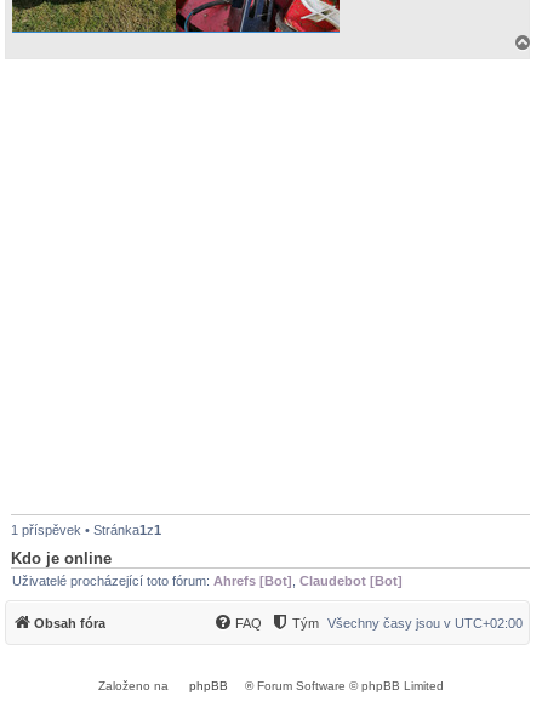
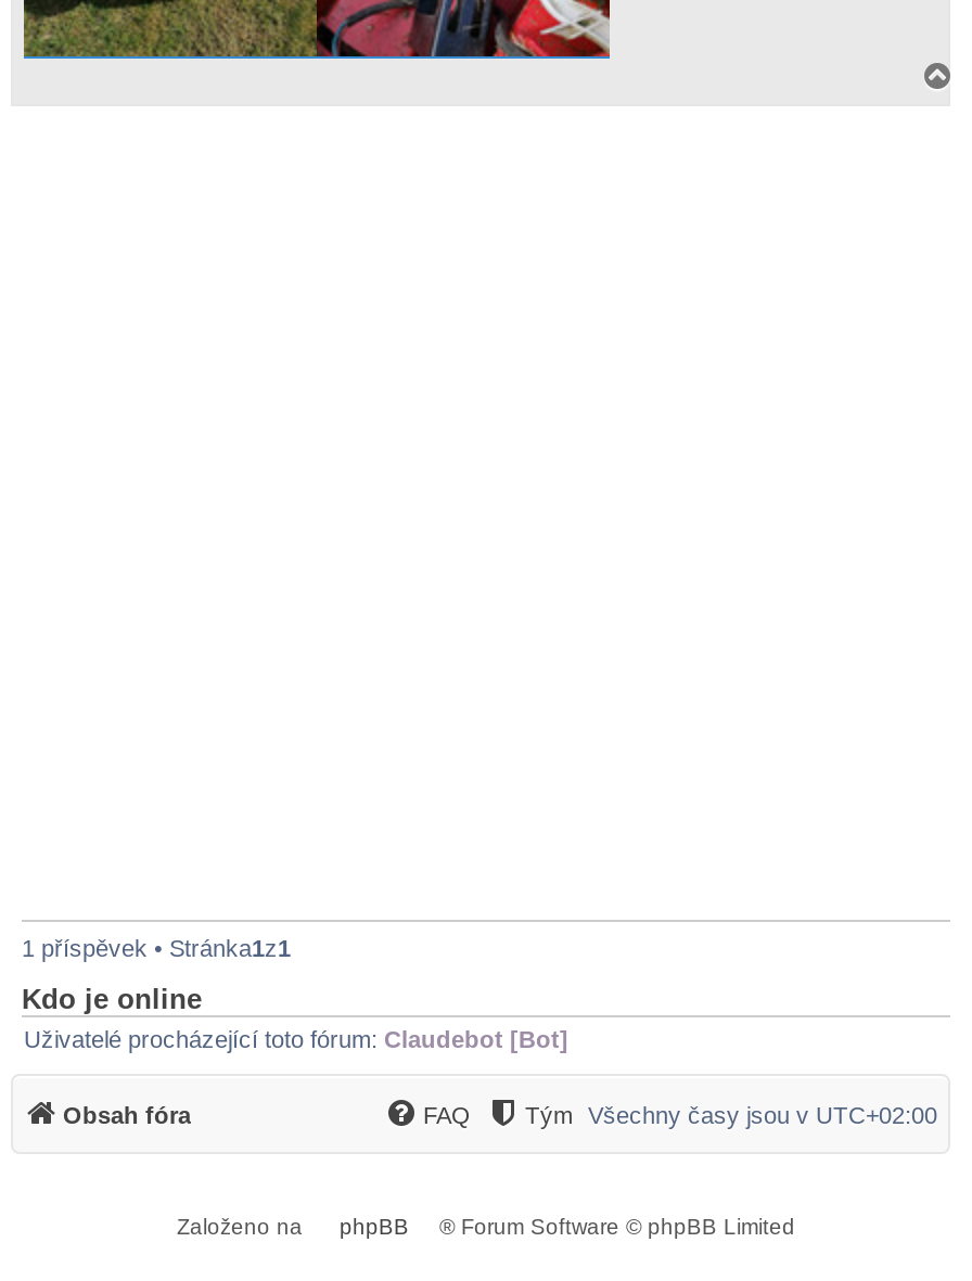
[12,574,403,588] Uživatelé procházející toto fórum: Ahrefs [Bot], Claudebot [Bot] -> [24,1026,568,1052] Uživatelé procházející toto fórum: Claudebot [Bot]

